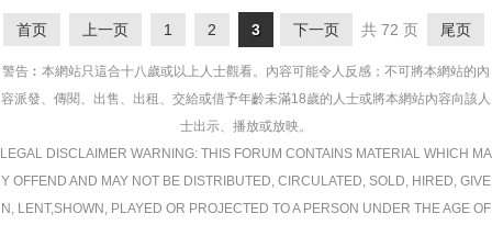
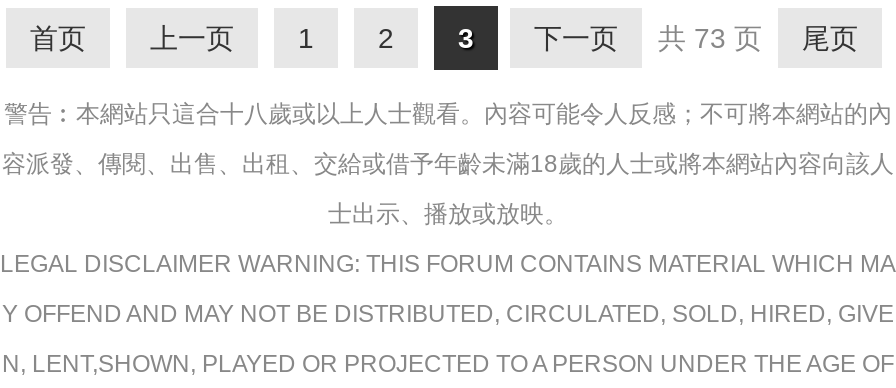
[16,21,471,38] 首页 上一页 1 2 3 下一页 共 72 页 尾页 -> [30,22,858,54] 首页 上一页 1 2 3 下一页 共 73 页 尾页

